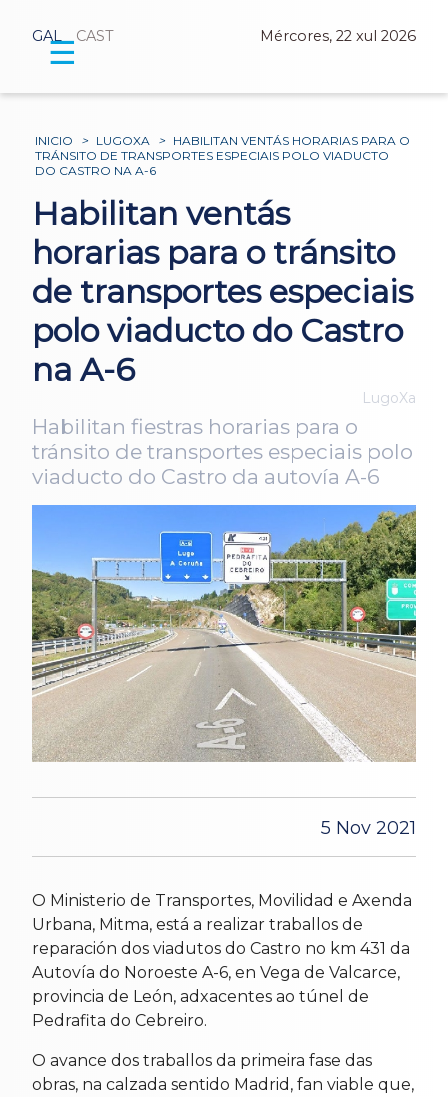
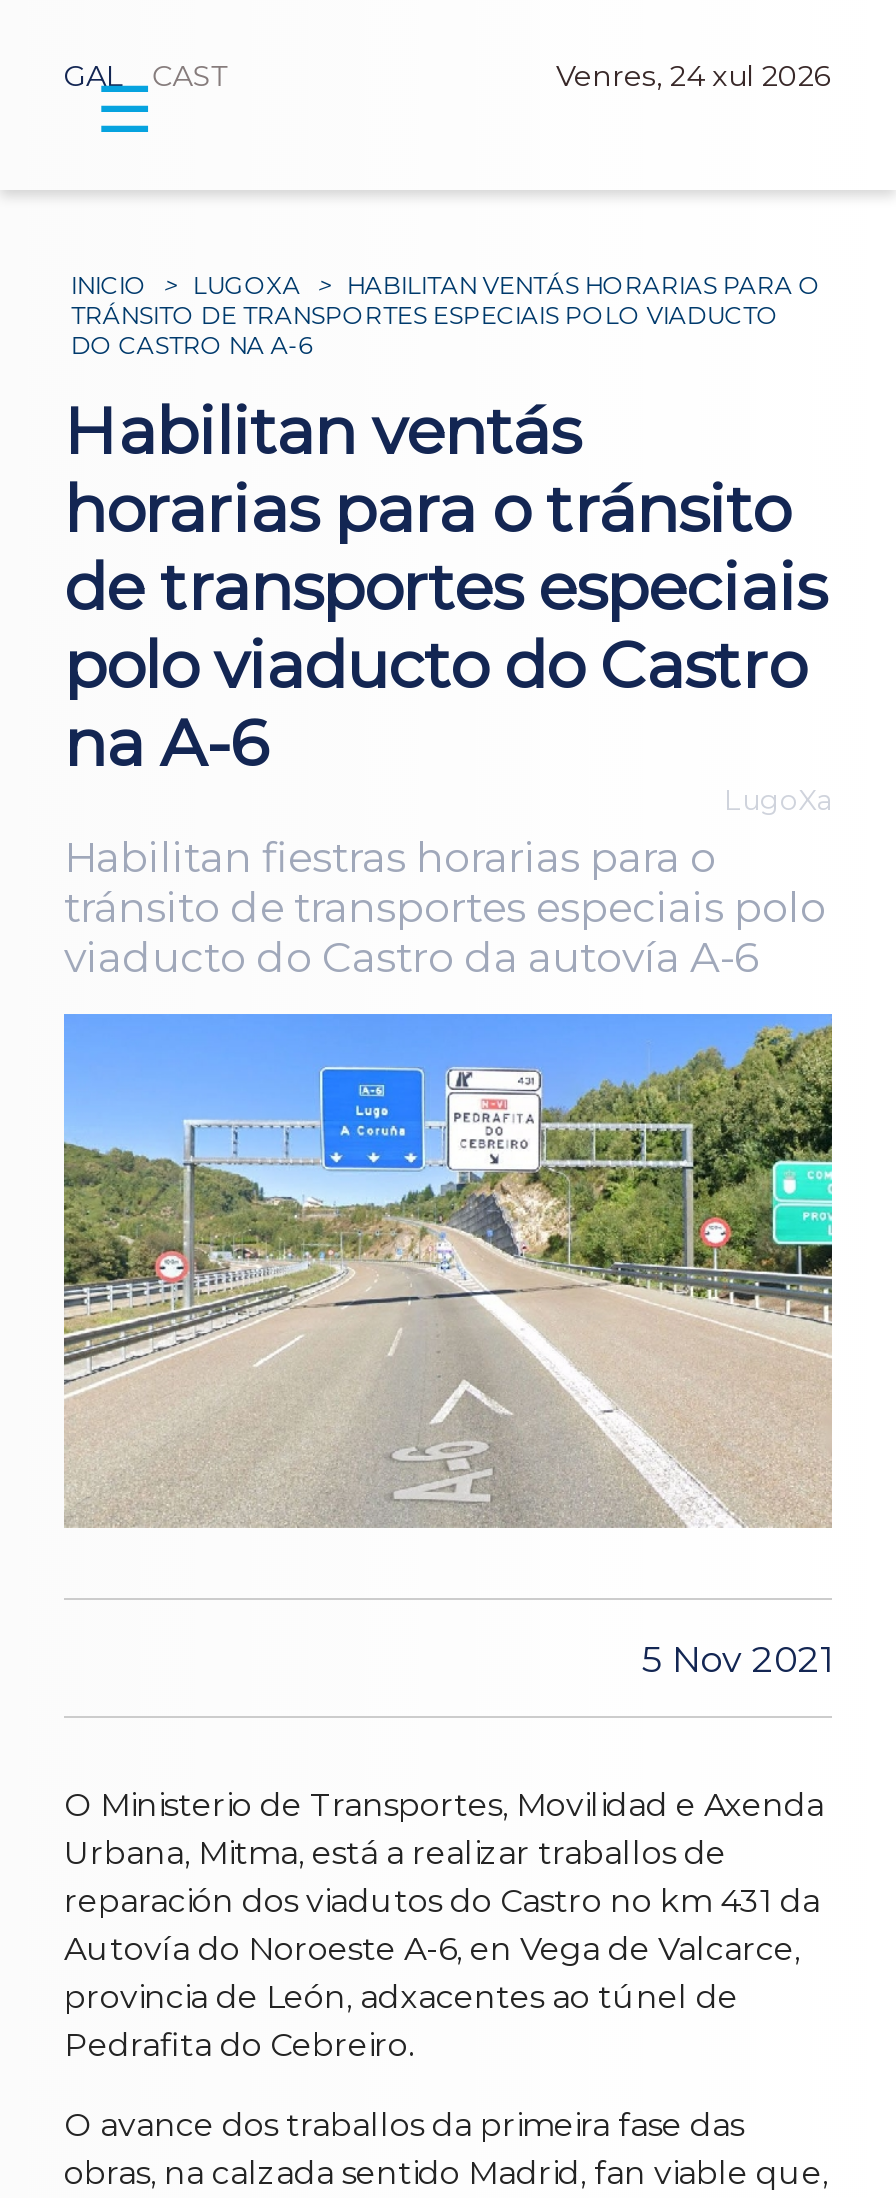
[260,27,416,45] Mércores, 22 xul 2026 -> [556,58,832,94] Venres, 24 xul 2026

